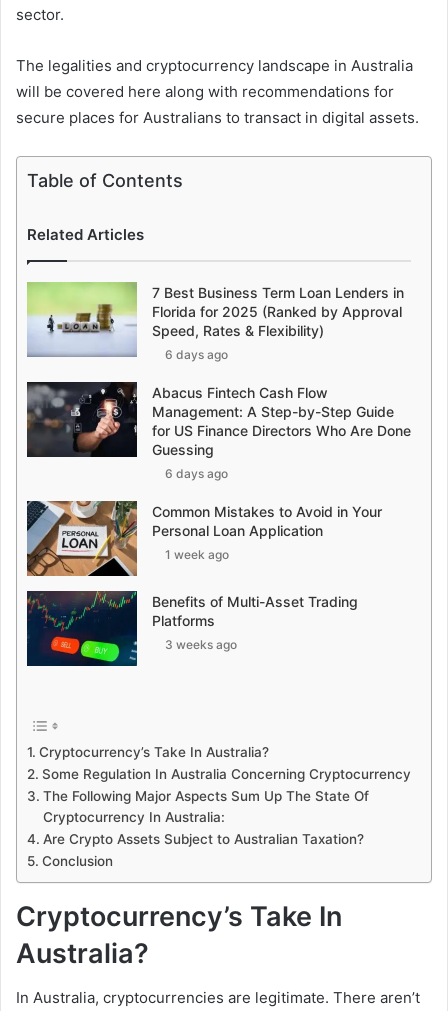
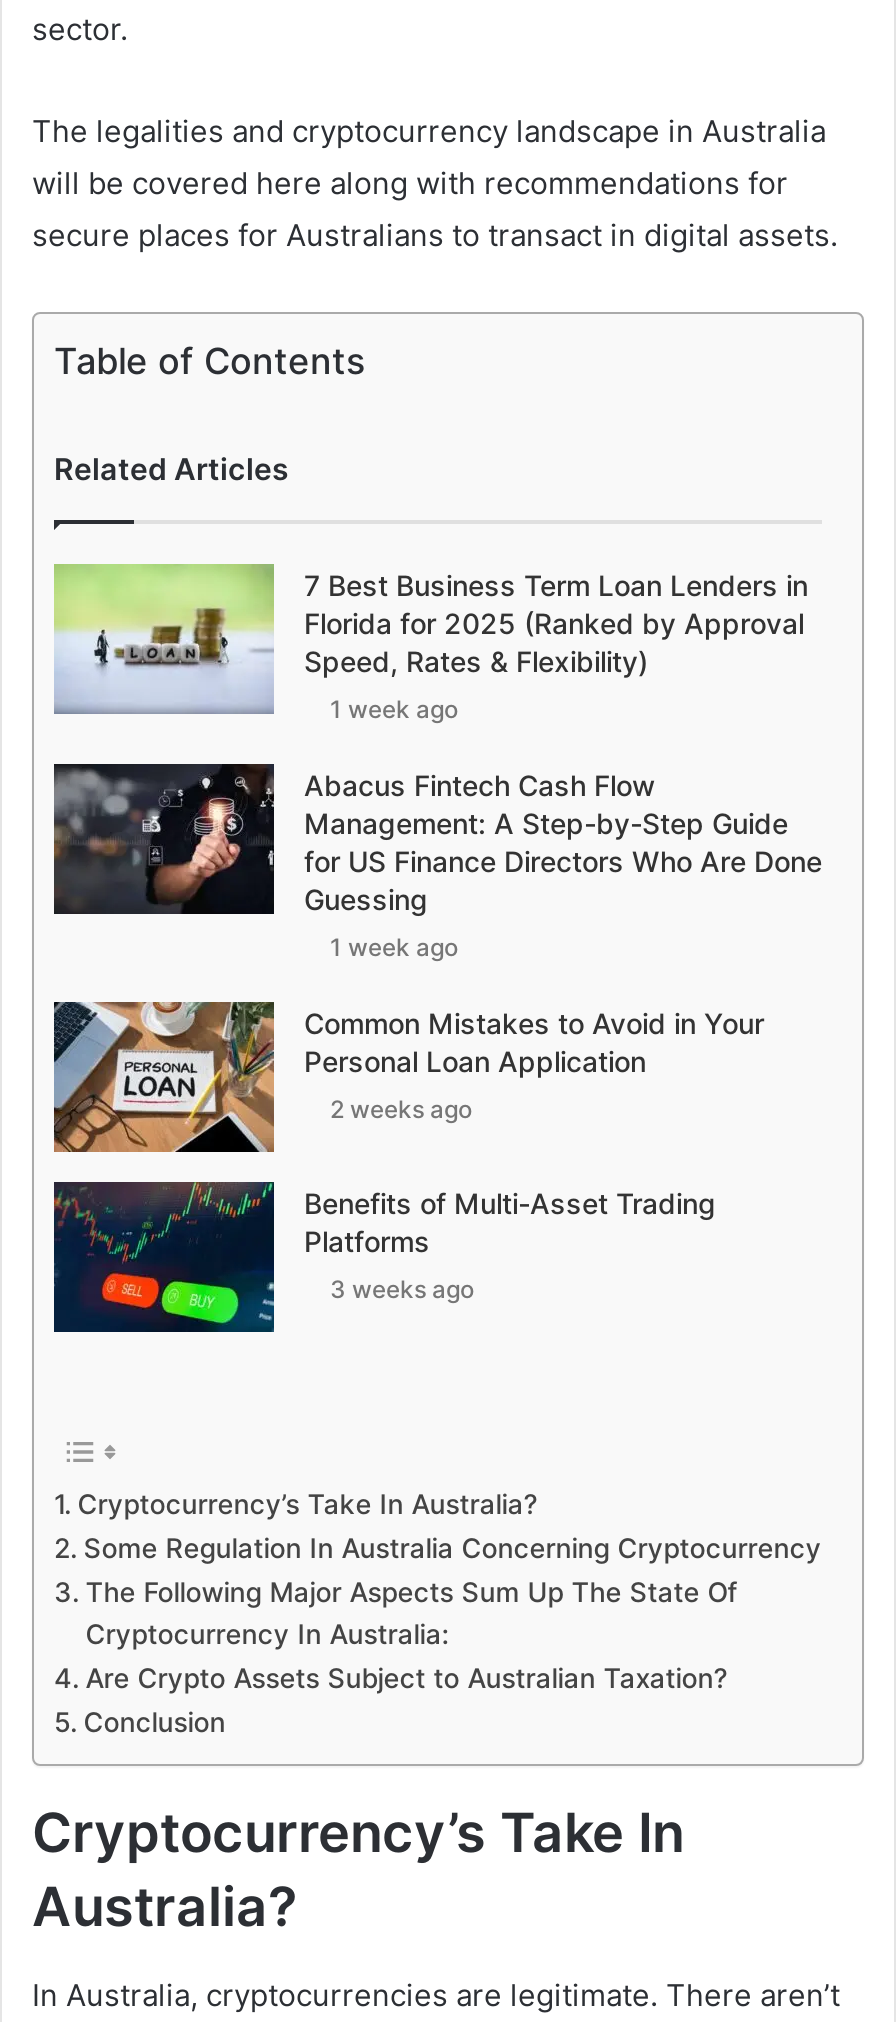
[165,347,228,362] 6 days ago -> [330,694,458,724] 1 week ago
[165,466,228,481] 6 days ago -> [330,932,458,962] 1 week ago
[165,547,229,562] 1 week ago -> [330,1094,472,1124] 2 weeks ago

